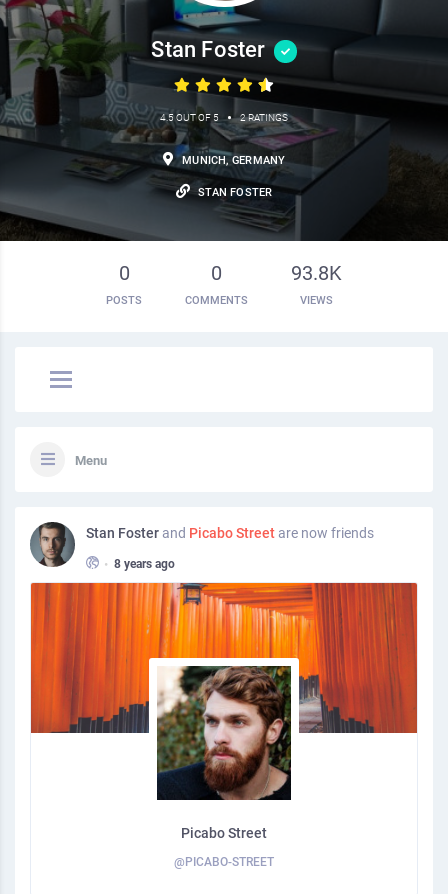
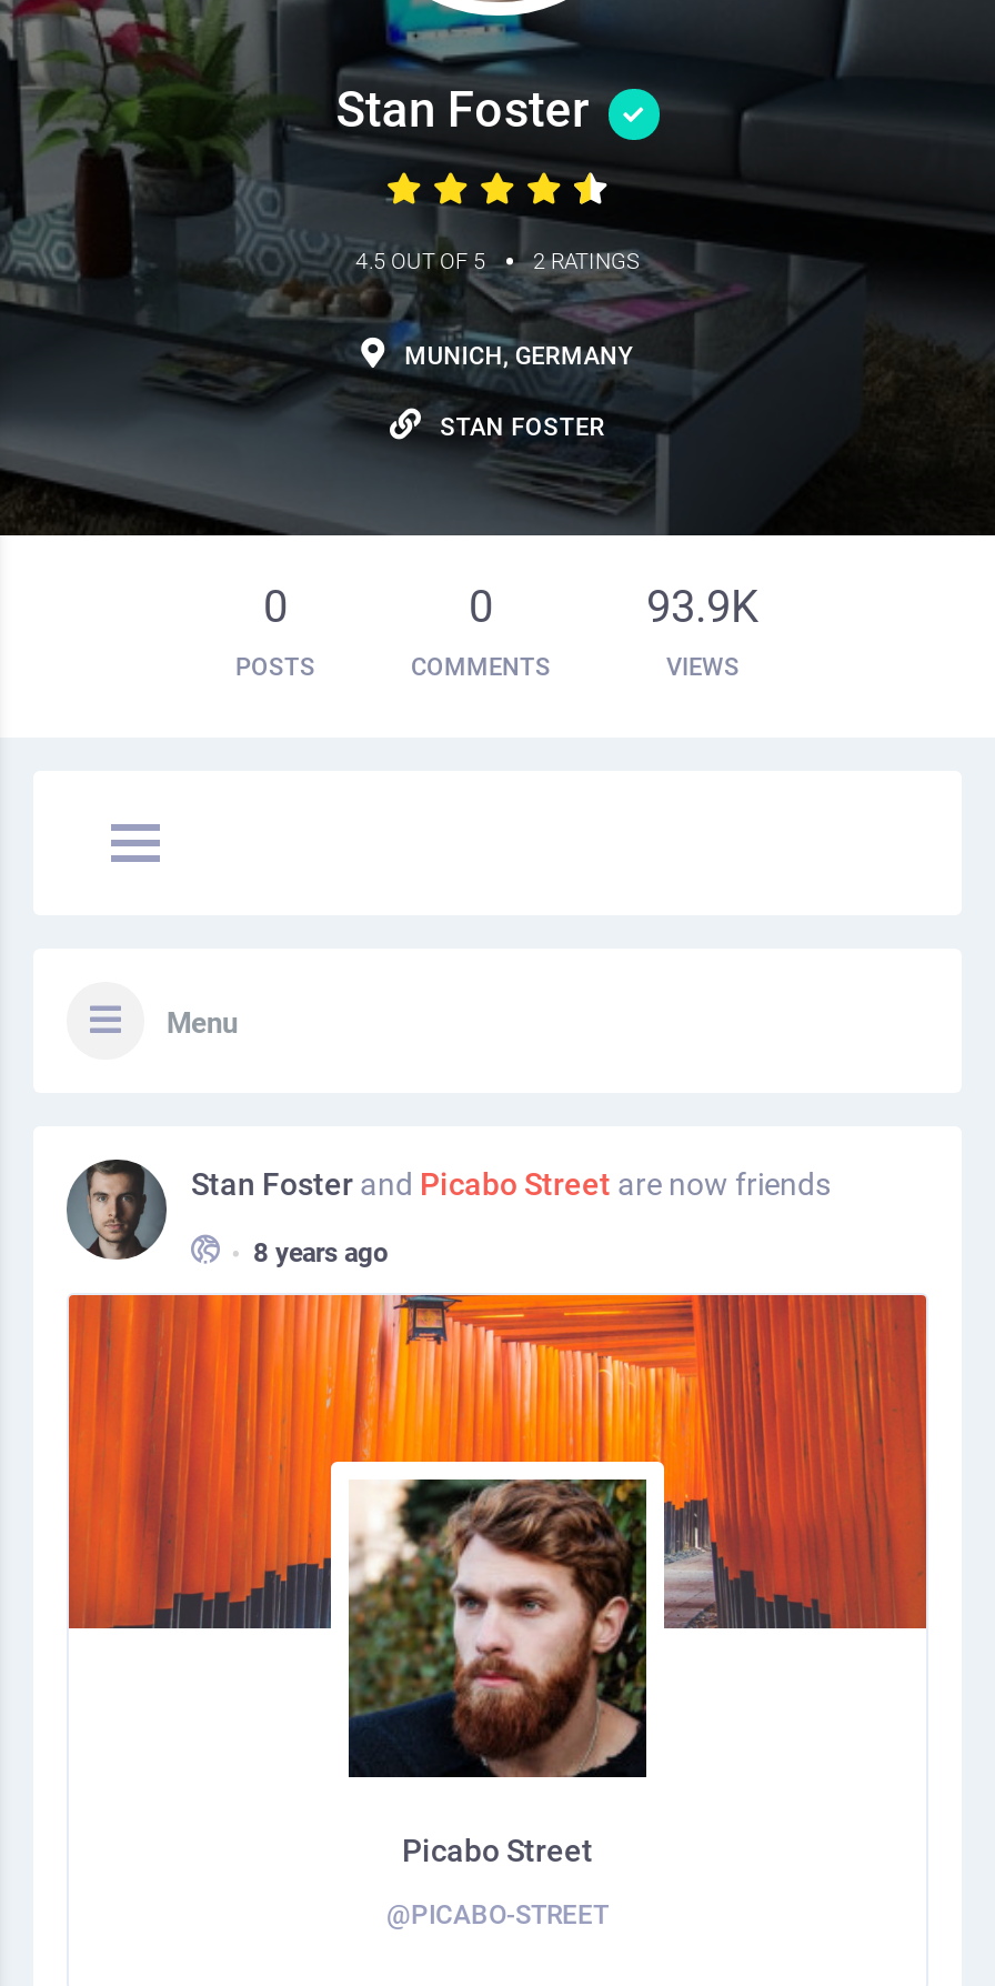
[291,261,342,285] 93.8K -> [646,579,760,632] 93.9K

